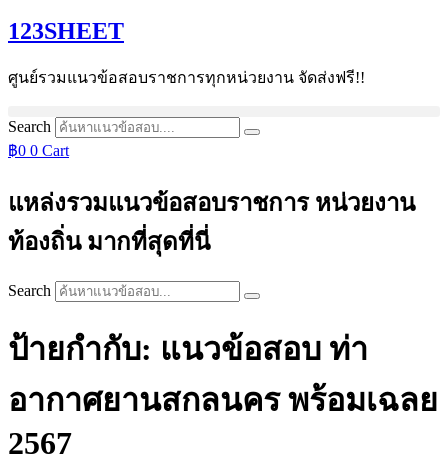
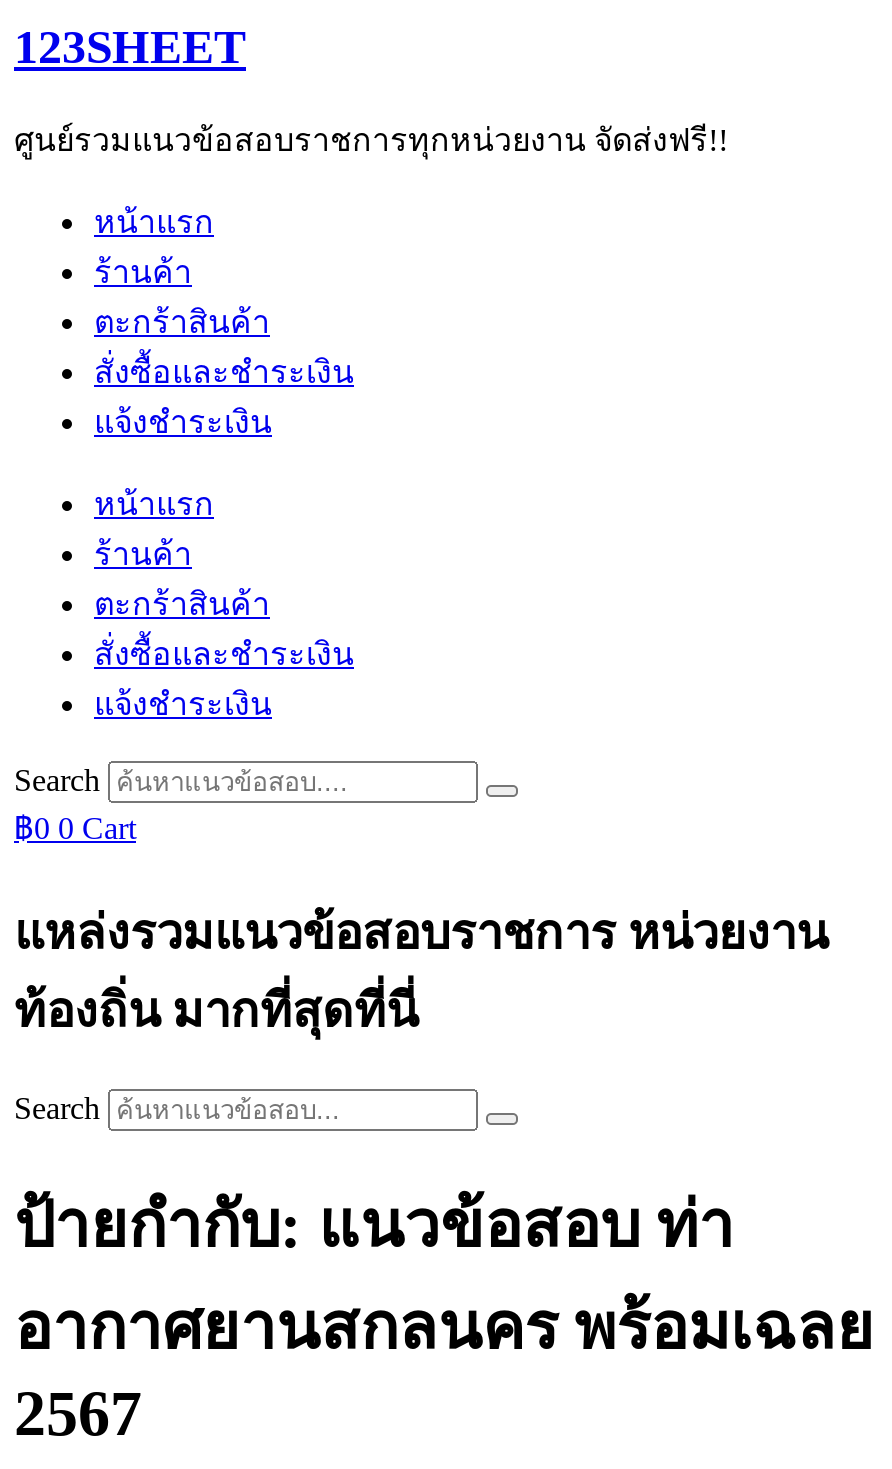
none -> [94,205,354,721] หน้าแรก | ร้านค้า | ตะกร้าสินค้า | สั่งซื้อและชำระเงิน | แจ้งชำระเงิน | หน้าแรก | ร้านค้า | ตะกร้าสินค้า | สั่งซื้อและชำระเงิน | แจ้งชำระเงิน

